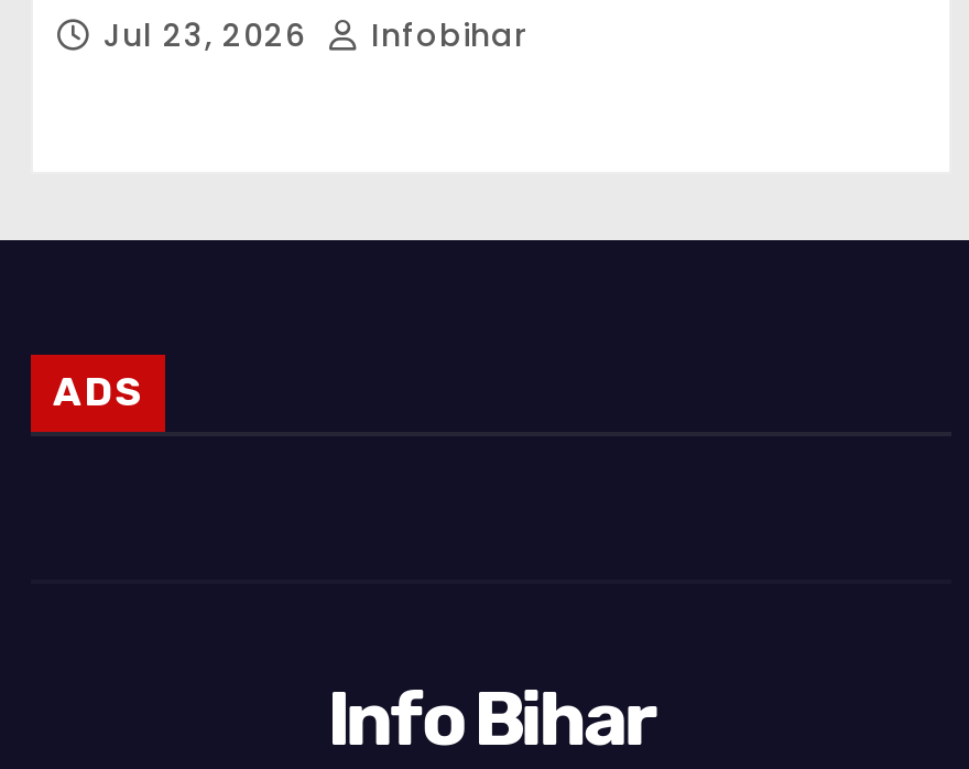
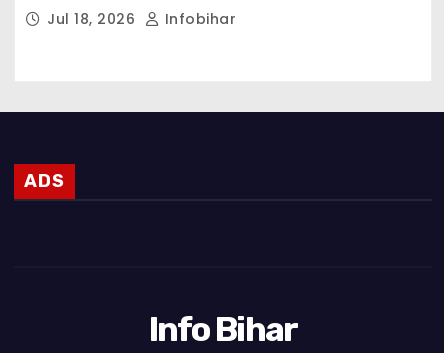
[104,12,529,56] Jul 23, 2026 Infobihar -> [47,9,236,29] Jul 18, 2026 Infobihar

